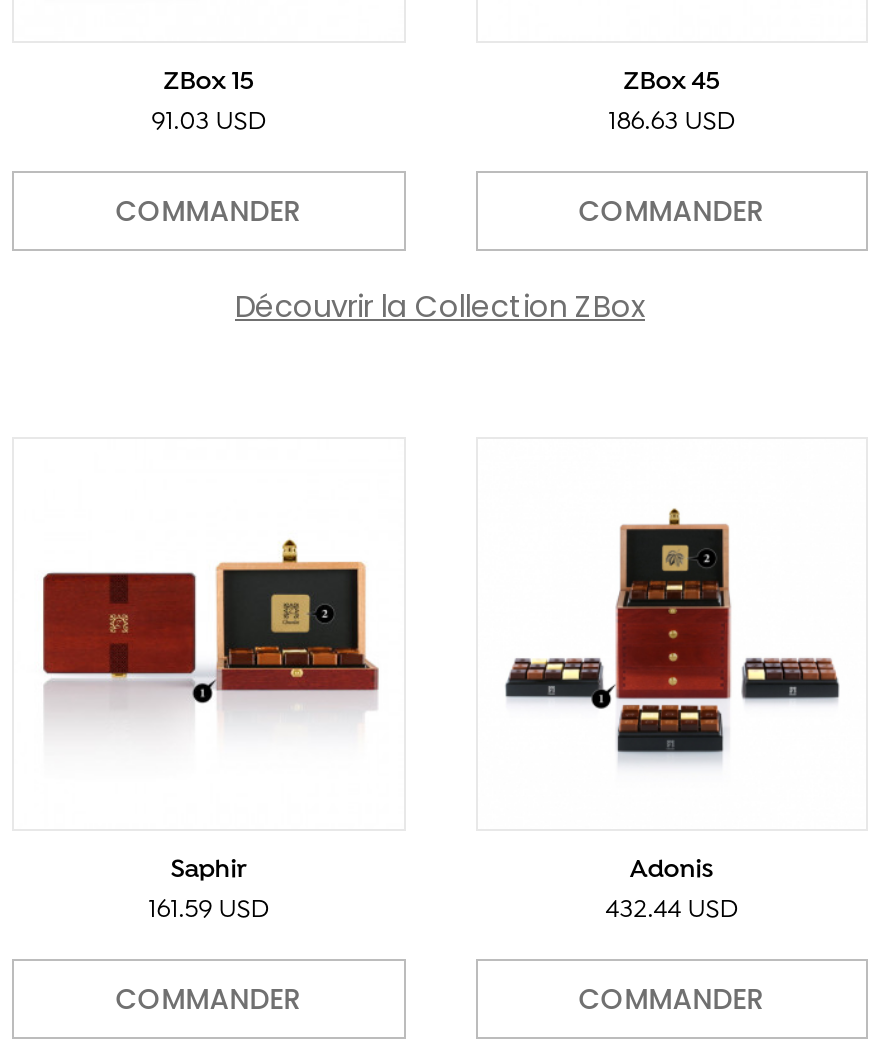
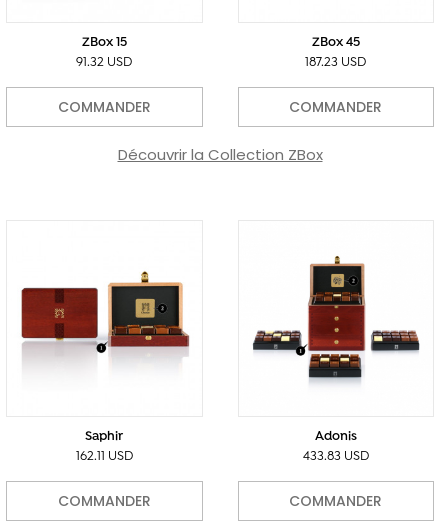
[152,107,266,139] 91.03 USD -> [76,55,132,71] 91.32 USD
[608,107,734,139] 186.63 USD -> [305,55,366,71] 187.23 USD
[148,895,268,927] 161.59 USD -> [76,449,133,465] 162.11 USD
[606,895,738,927] 432.44 USD -> [303,449,369,465] 433.83 USD

